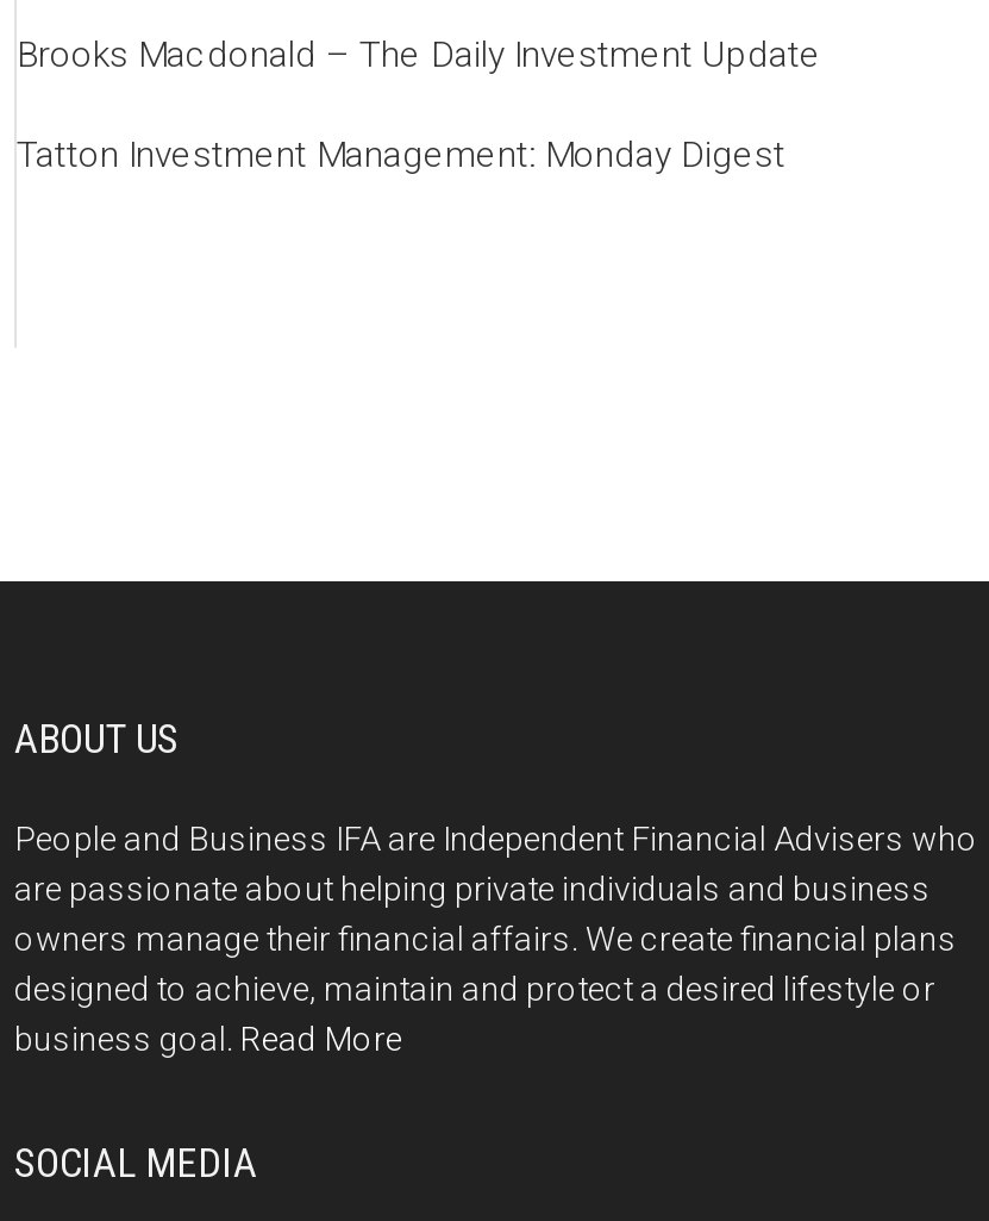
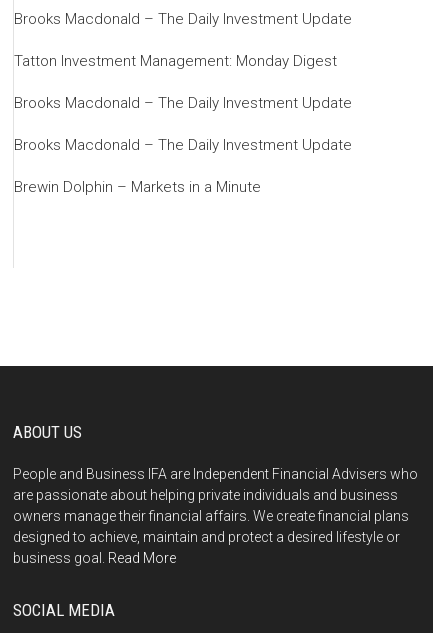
none -> [14,94,352,196] Brooks Macdonald – The Daily Investment Update | Brooks Macdonald – The Daily Investment Update | Brewin Dolphin – Markets in a Minute

